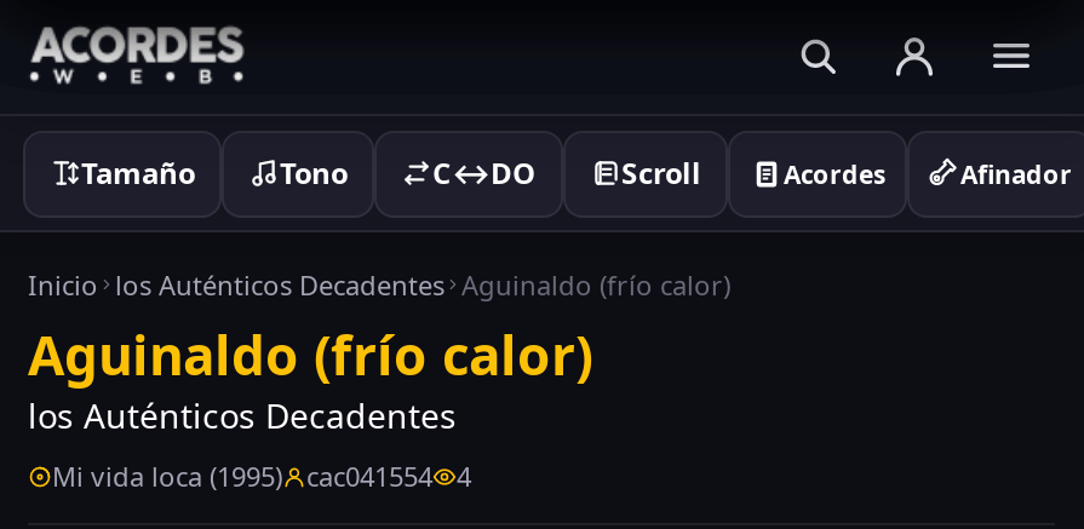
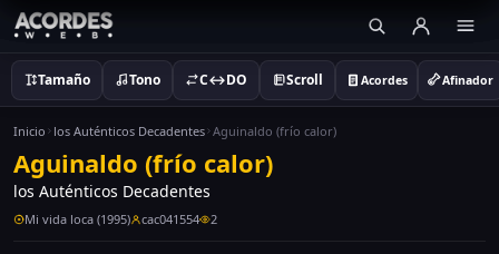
[52,458,471,494] Mi vida loca (1995) cac041554 4 -> [25,211,217,227] Mi vida loca (1995) cac041554 2

